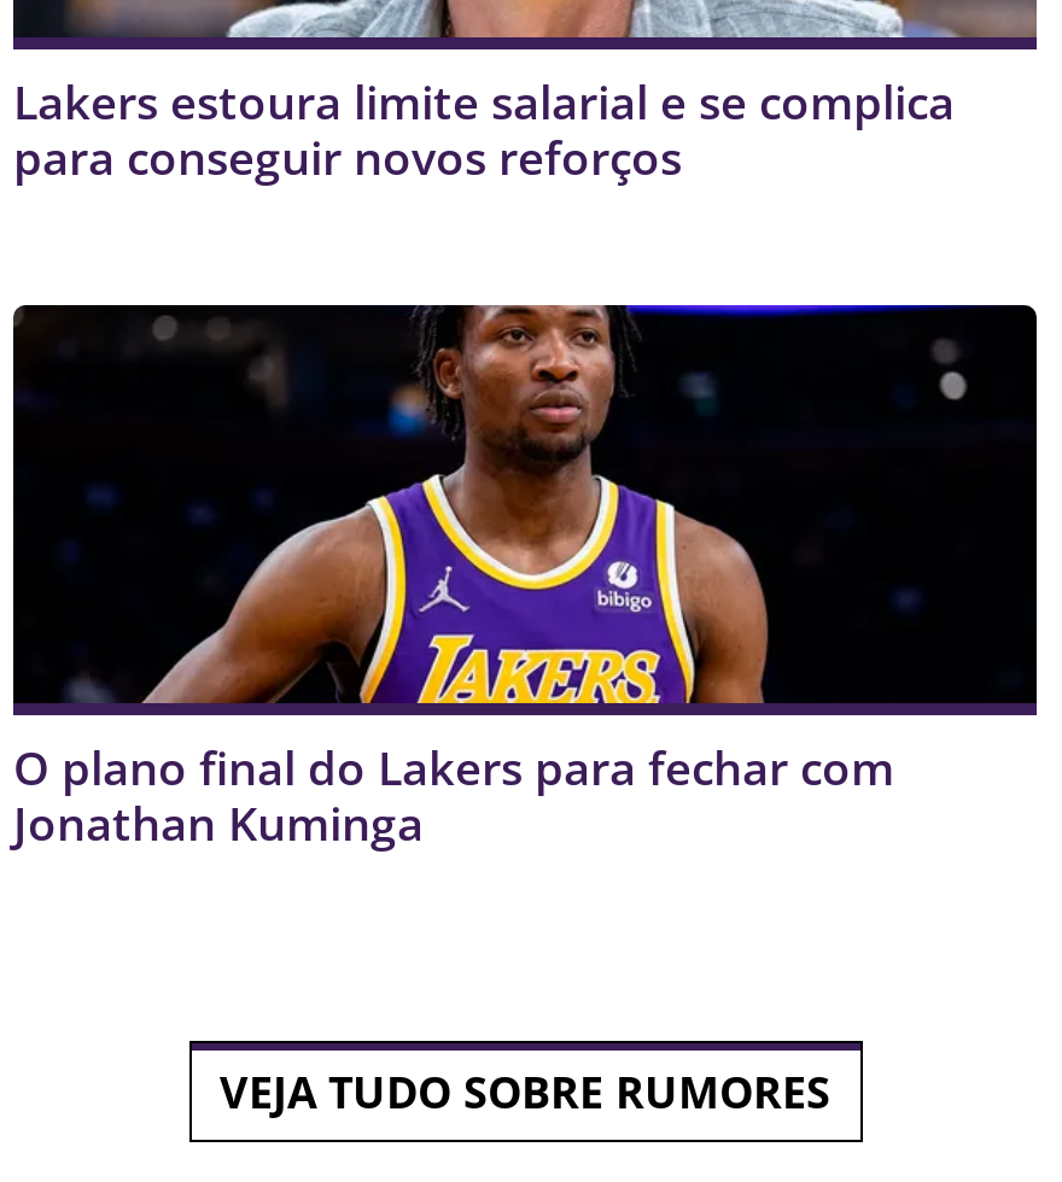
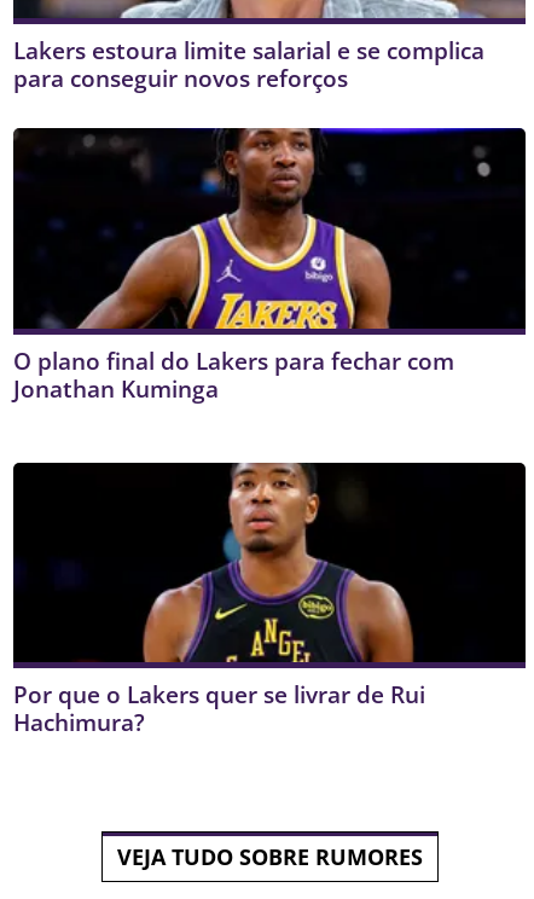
moved [13,302,894,856] -> [13,127,454,405]: [image] | O plano final do Lakers para fechar com | Jonathan Kuminga
none -> [13,462,520,739] [image] | Por que o Lakers quer se livrar de Rui | Hachimura?

